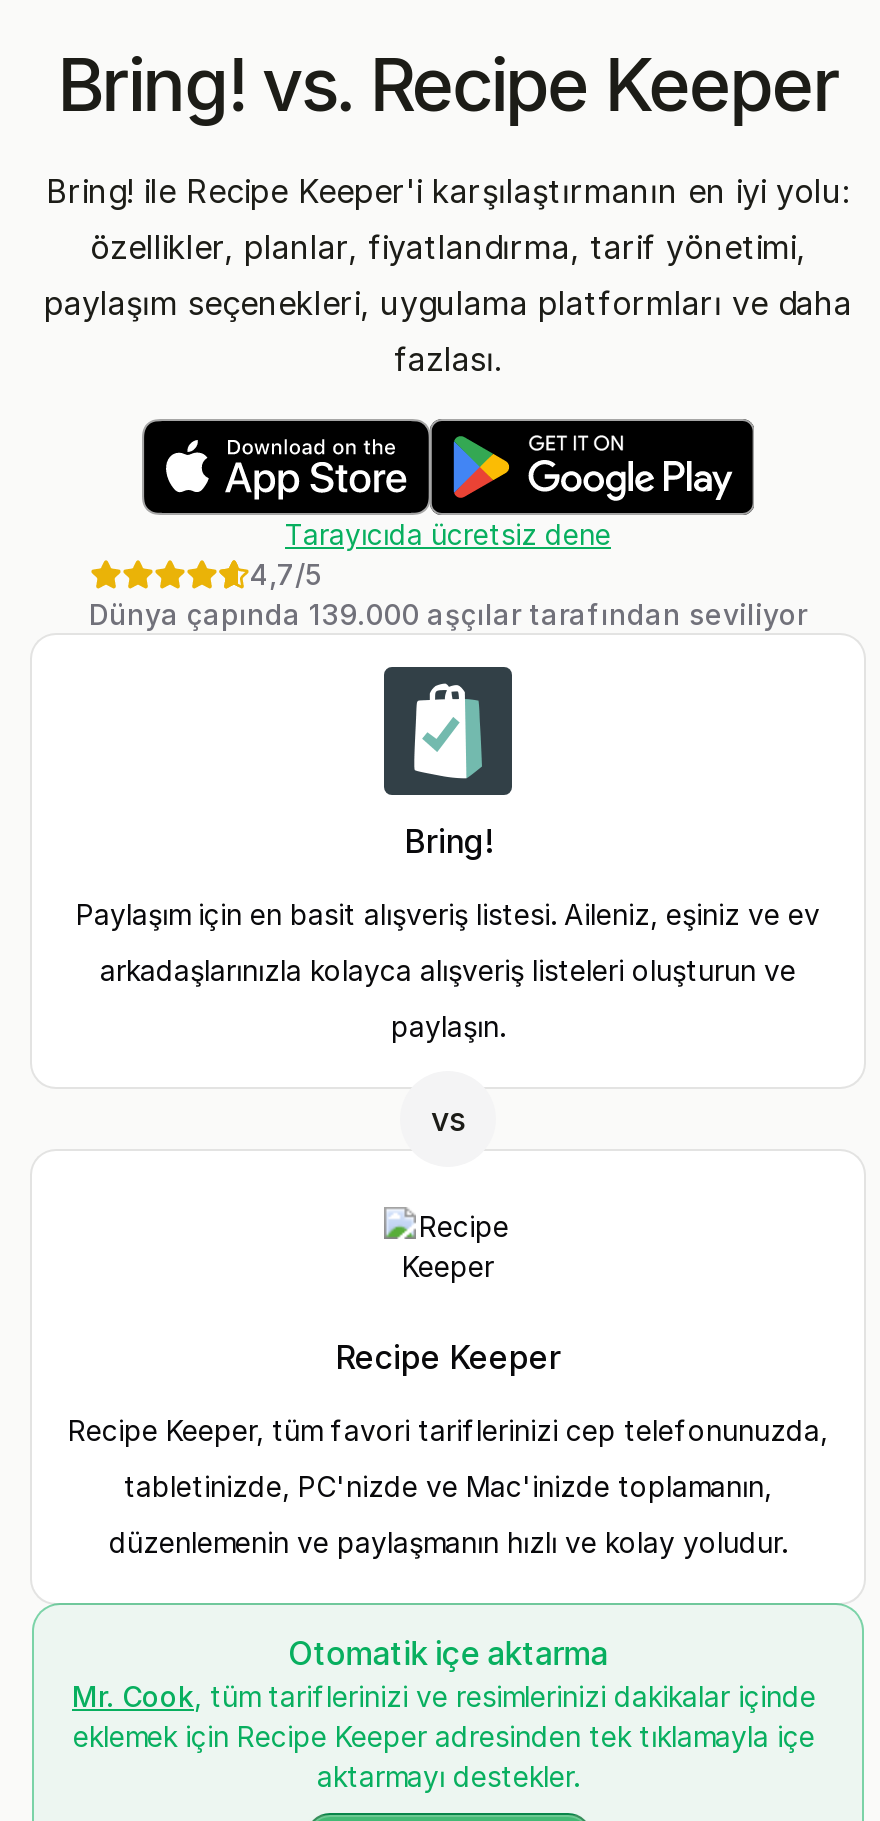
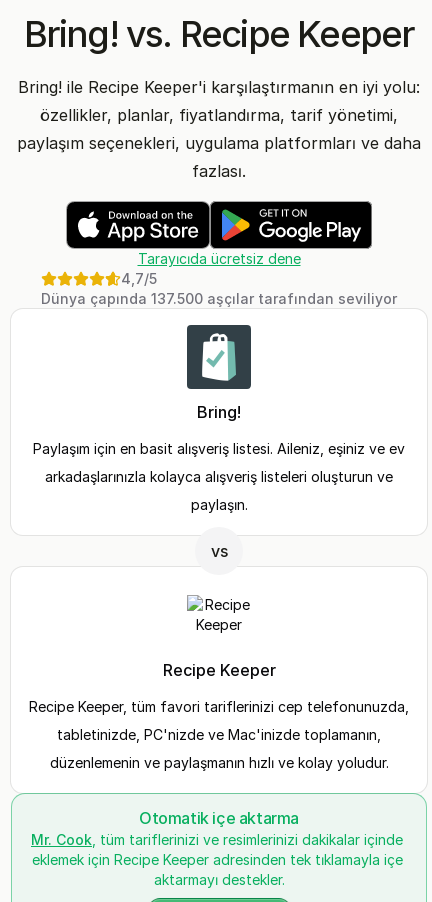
[89,597,807,631] Dünya çapında 139.000 aşçılar tarafından seviliyor -> [41,290,397,307] Dünya çapında 137.500 aşçılar tarafından seviliyor

